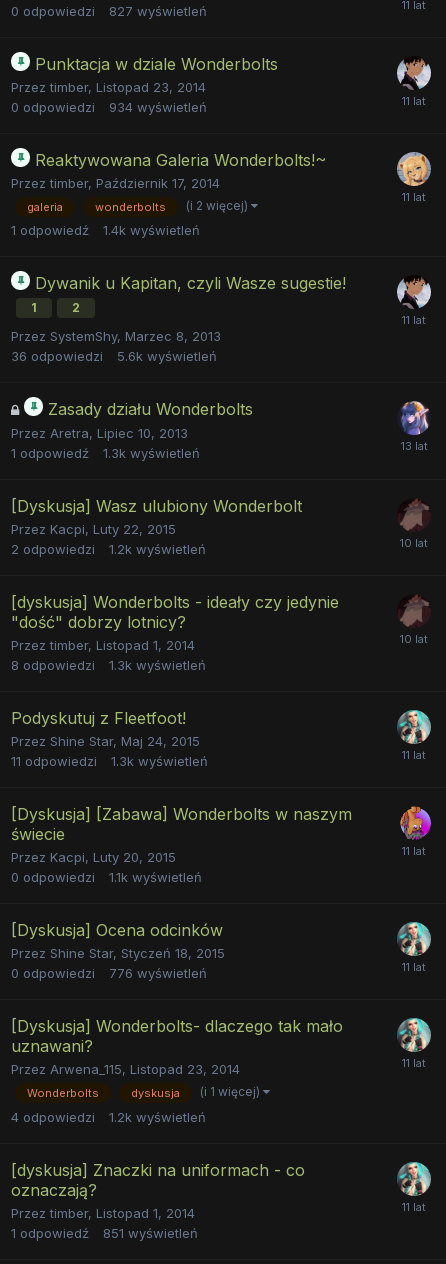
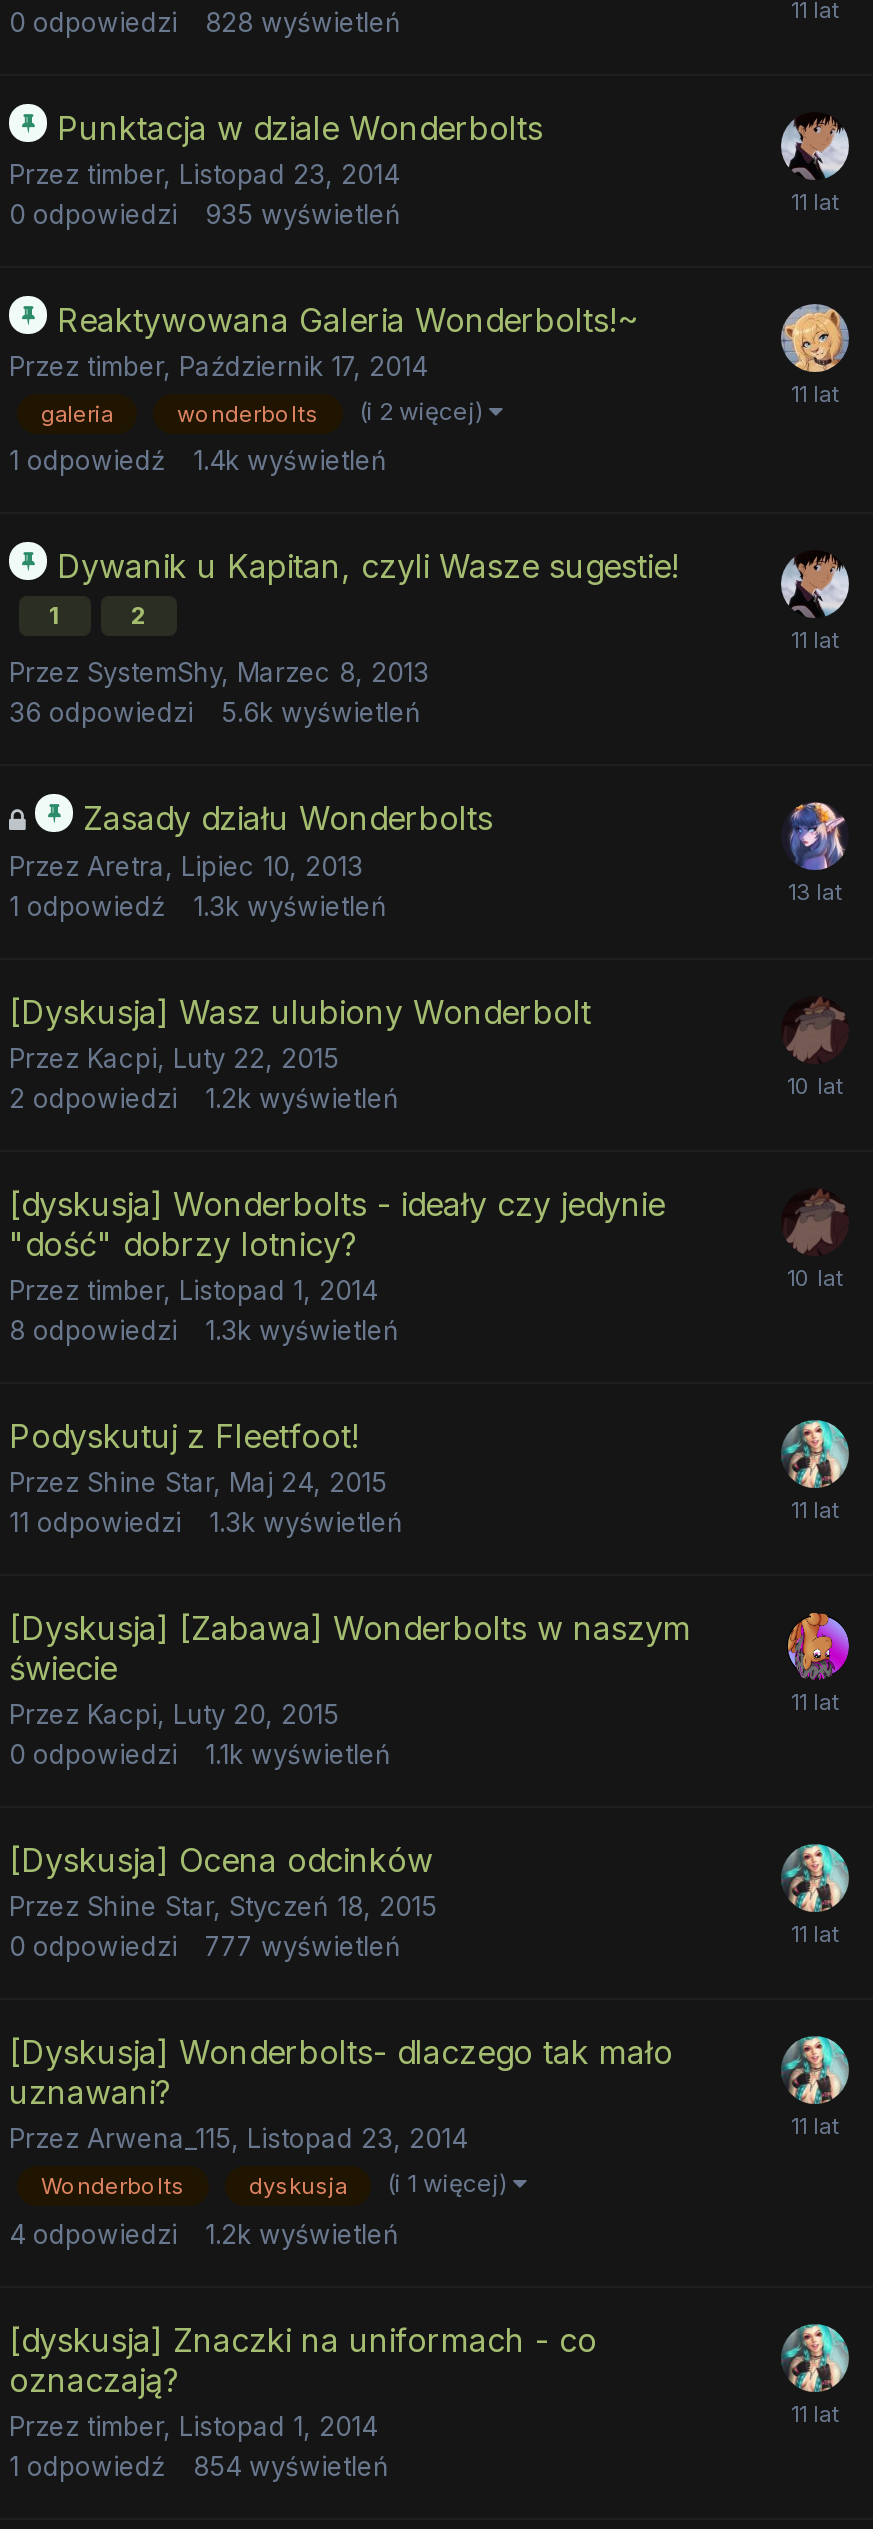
[11,3,207,19] 0 odpowiedzi 827 wyświetleń -> [9,6,401,38] 0 odpowiedzi 828 wyświetleń
[11,99,207,115] 0 odpowiedzi 934 wyświetleń -> [9,198,401,230] 0 odpowiedzi 935 wyświetleń
[11,965,207,981] 0 odpowiedzi 776 wyświetleń -> [9,1931,401,1963] 0 odpowiedzi 777 wyświetleń
[11,1224,198,1240] 1 odpowiedź 851 wyświetleń -> [9,2449,389,2481] 1 odpowiedź 854 wyświetleń

